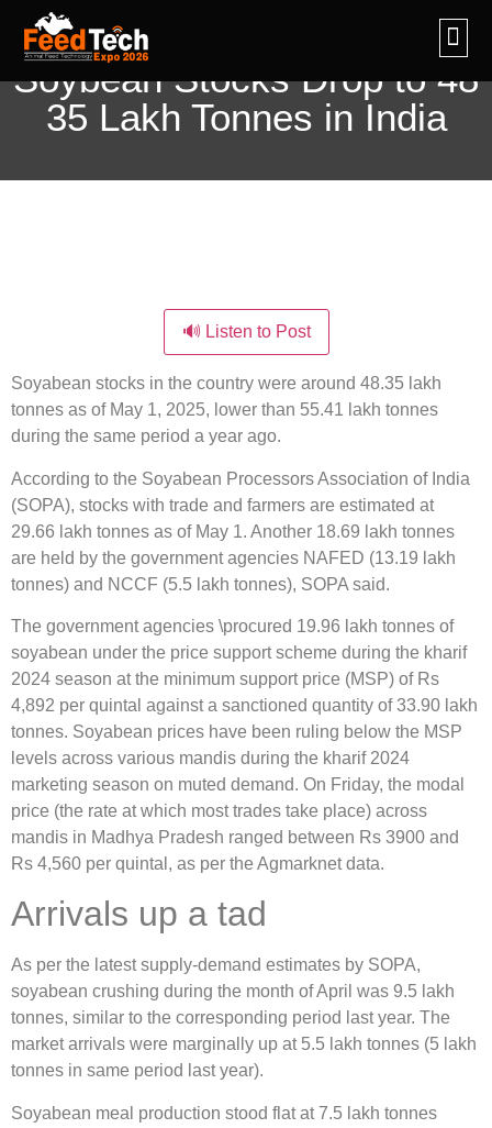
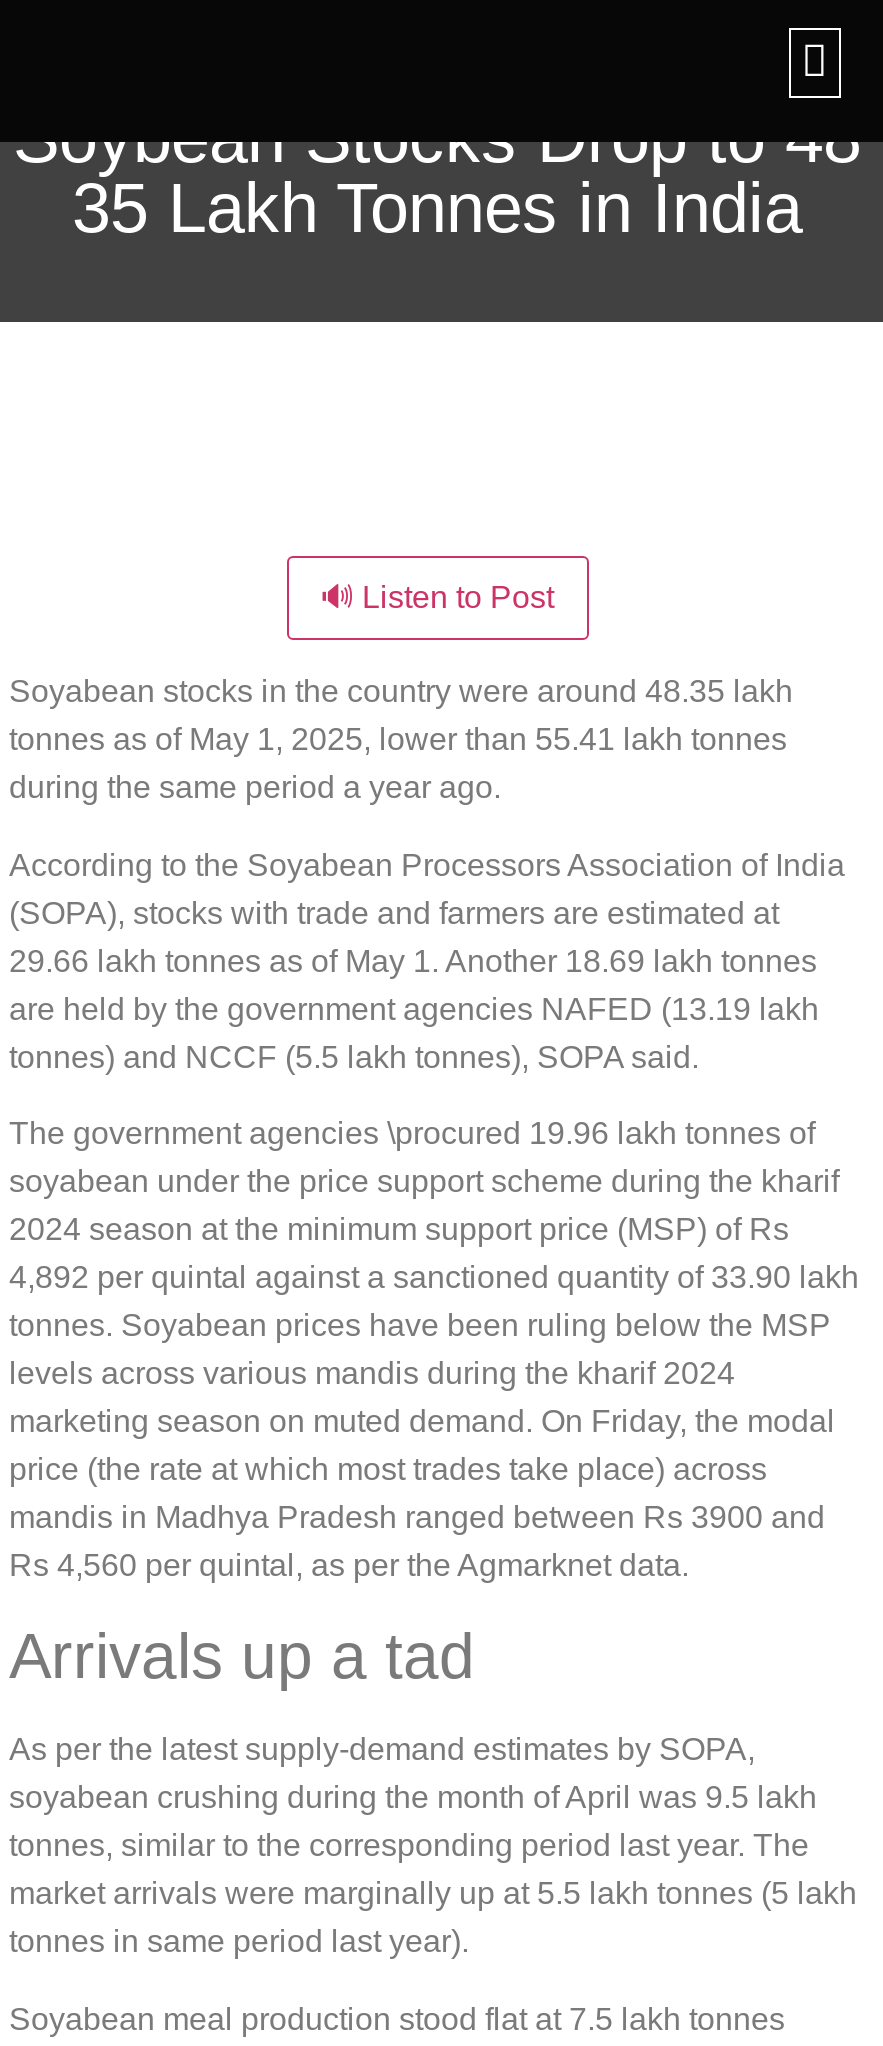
[23,11,149,55] [image] -> none

